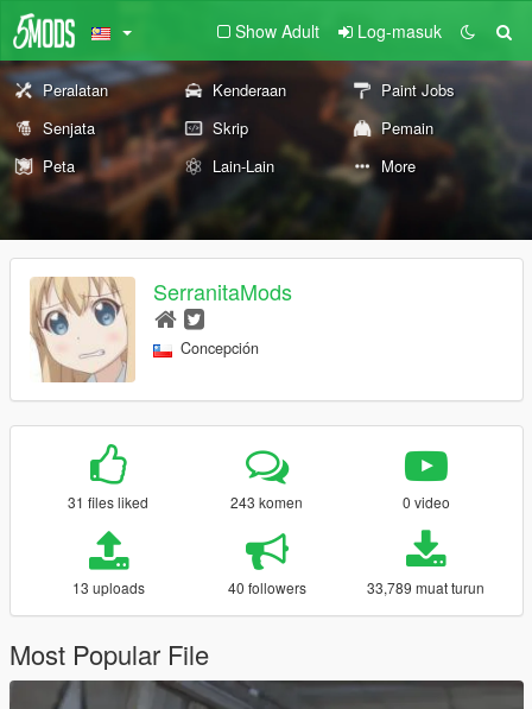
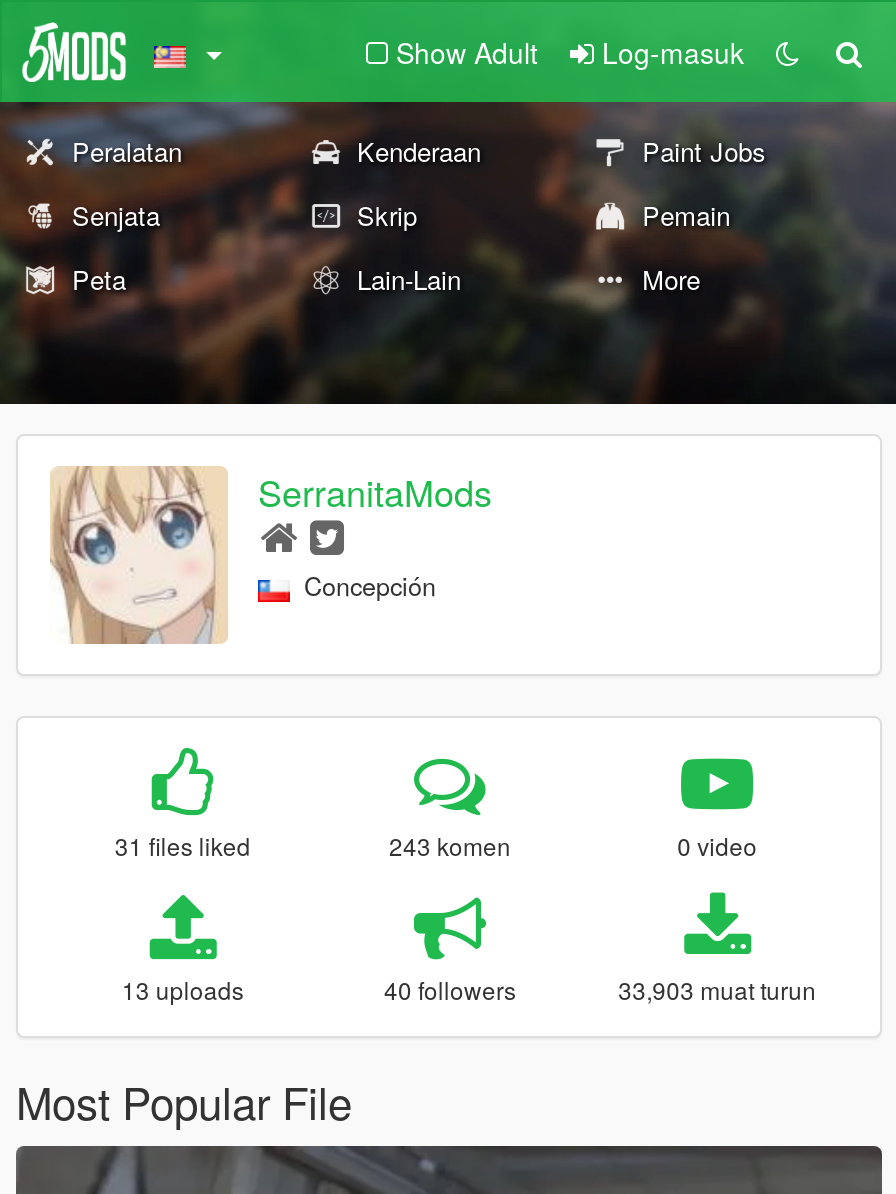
[367,577,485,597] 33,789 muat turun -> [618,972,816,1006] 33,903 muat turun

